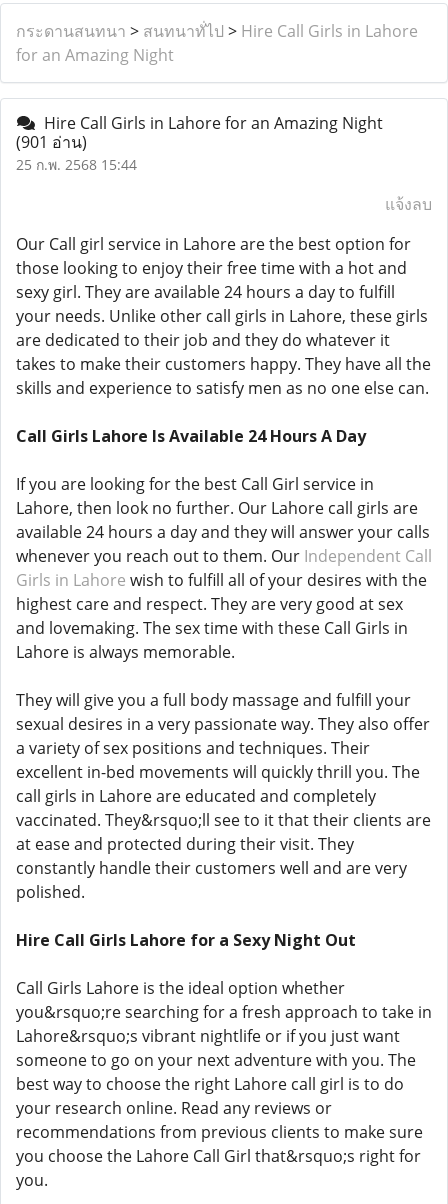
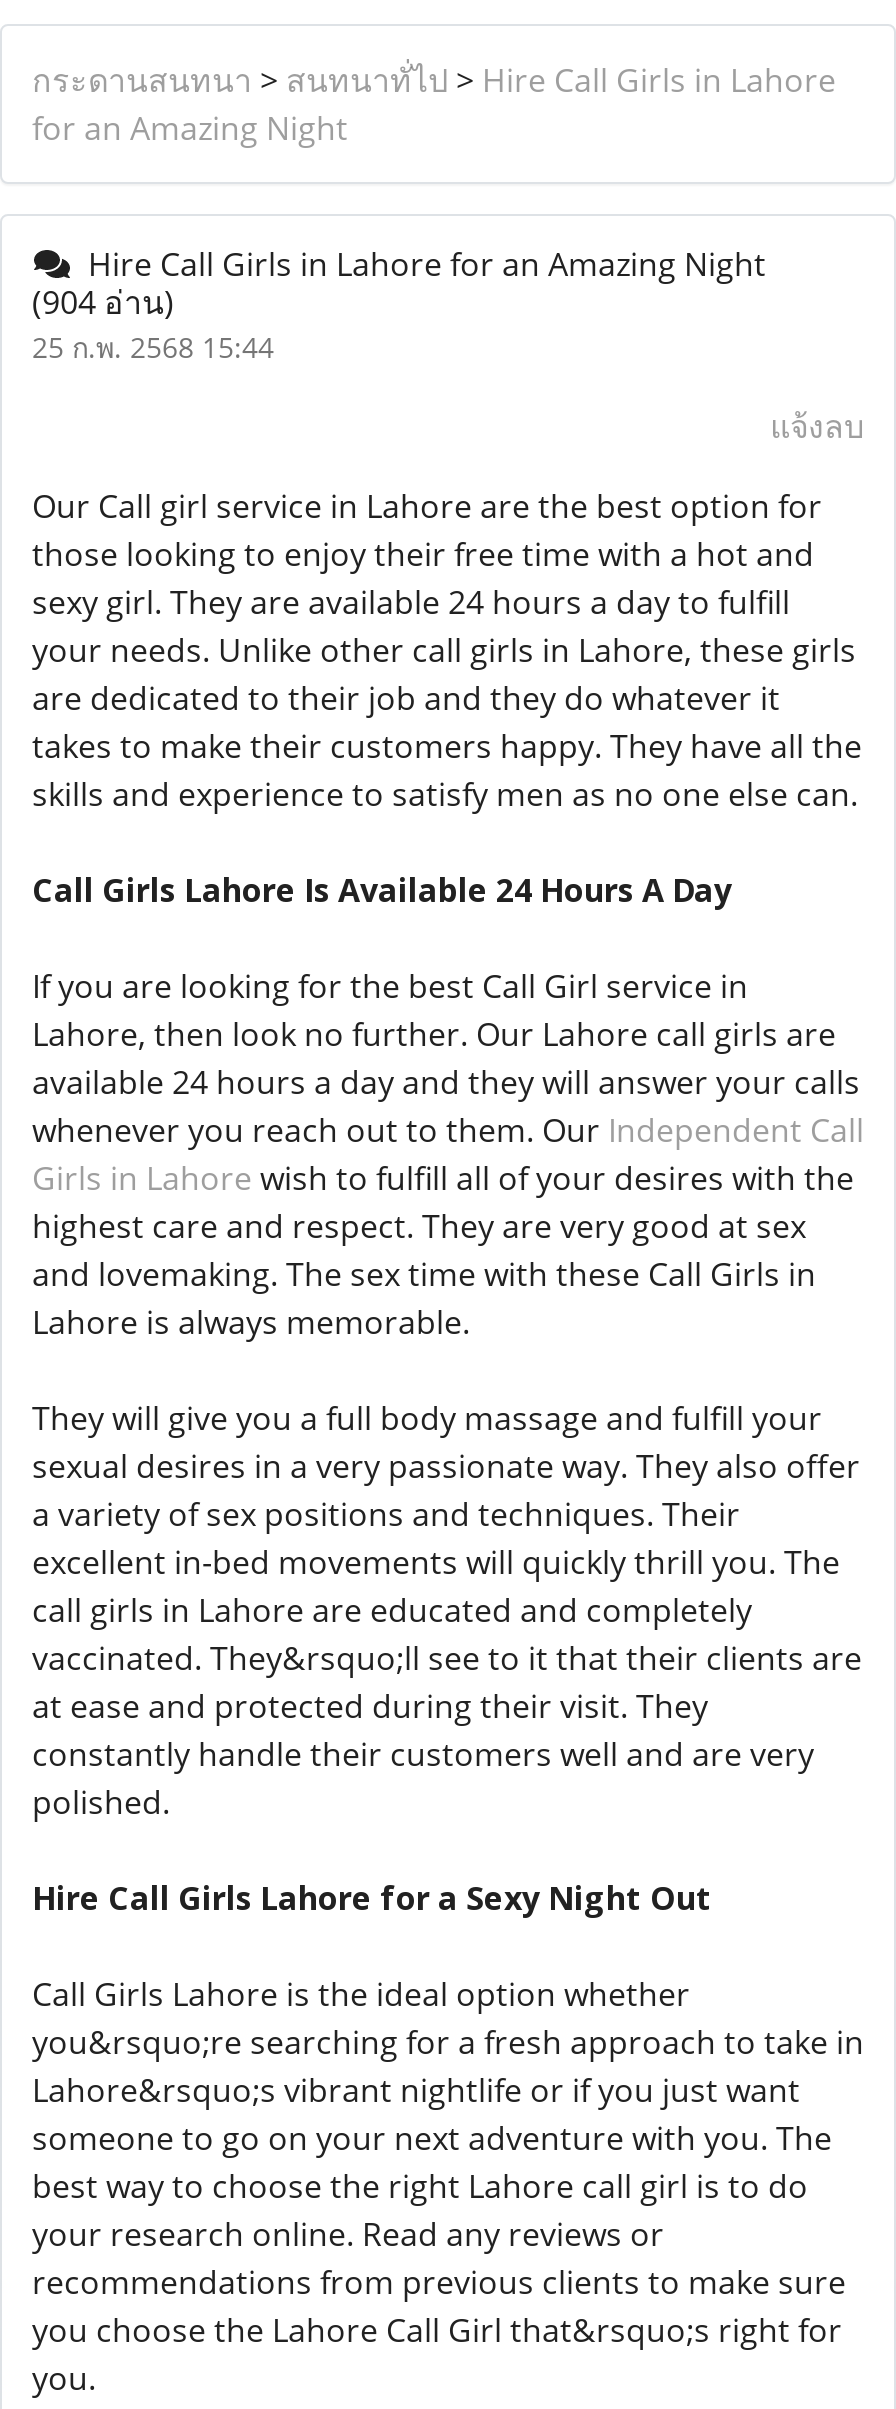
[16,131,87,153] (901 อ่าน) -> [32,280,174,324] (904 อ่าน)

